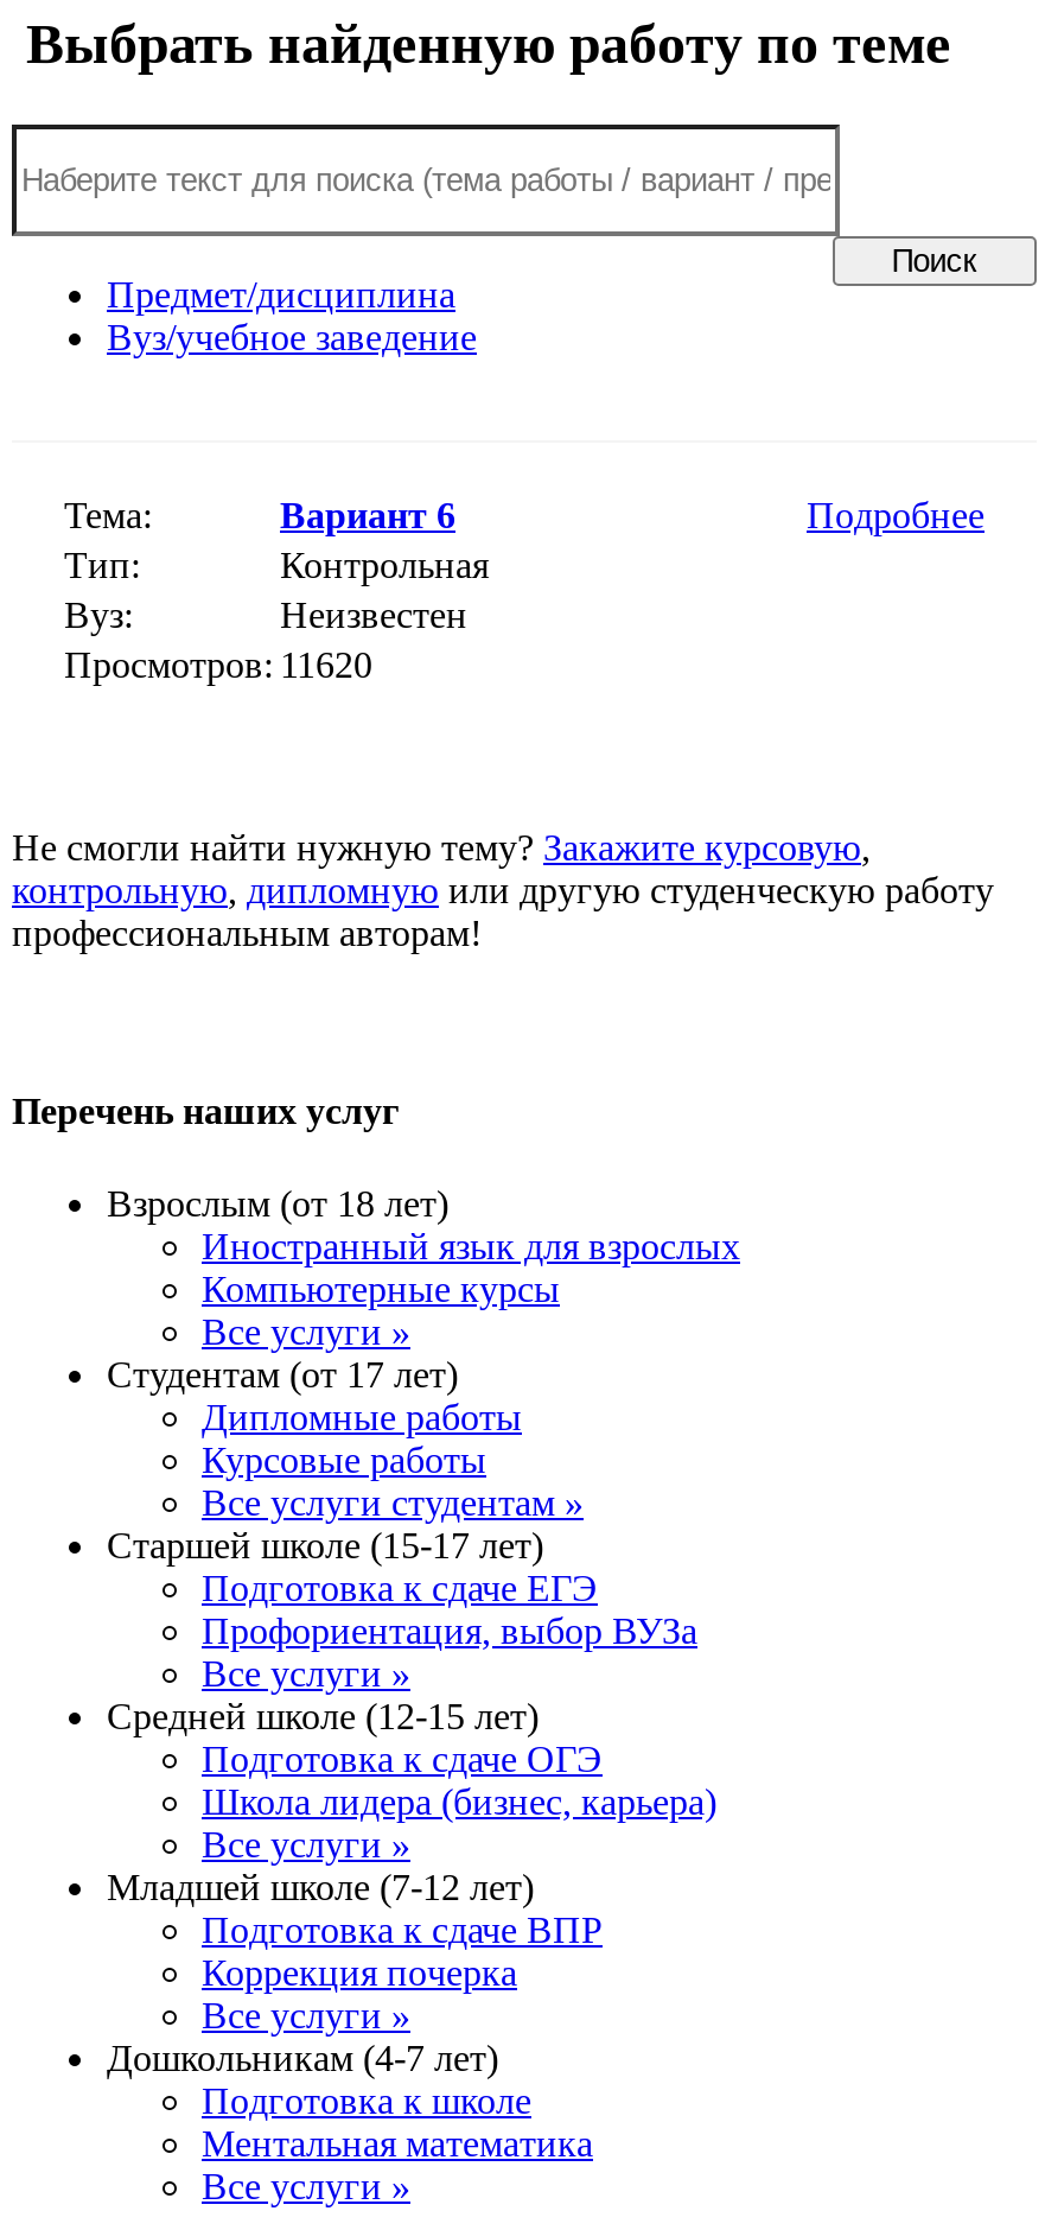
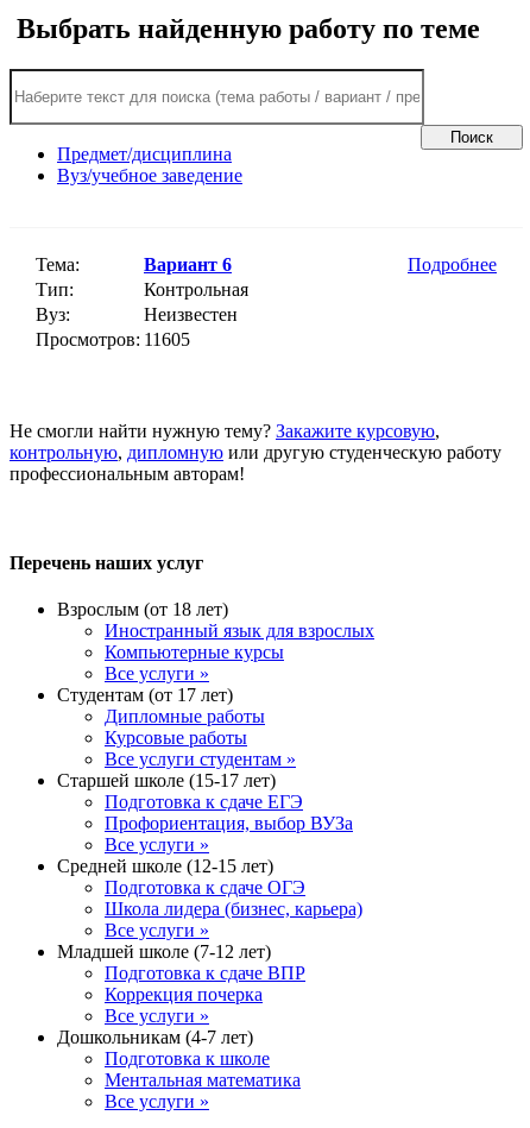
[64,644,372,684] Просмотров: 11620 -> [36,329,190,349] Просмотров: 11605

